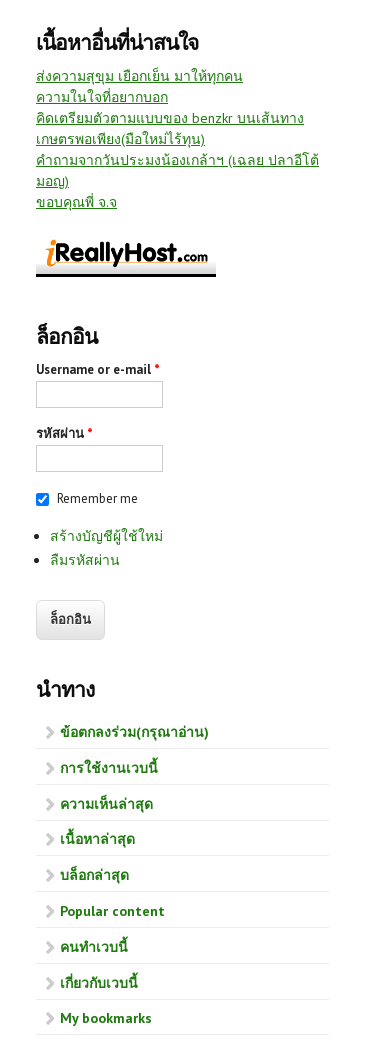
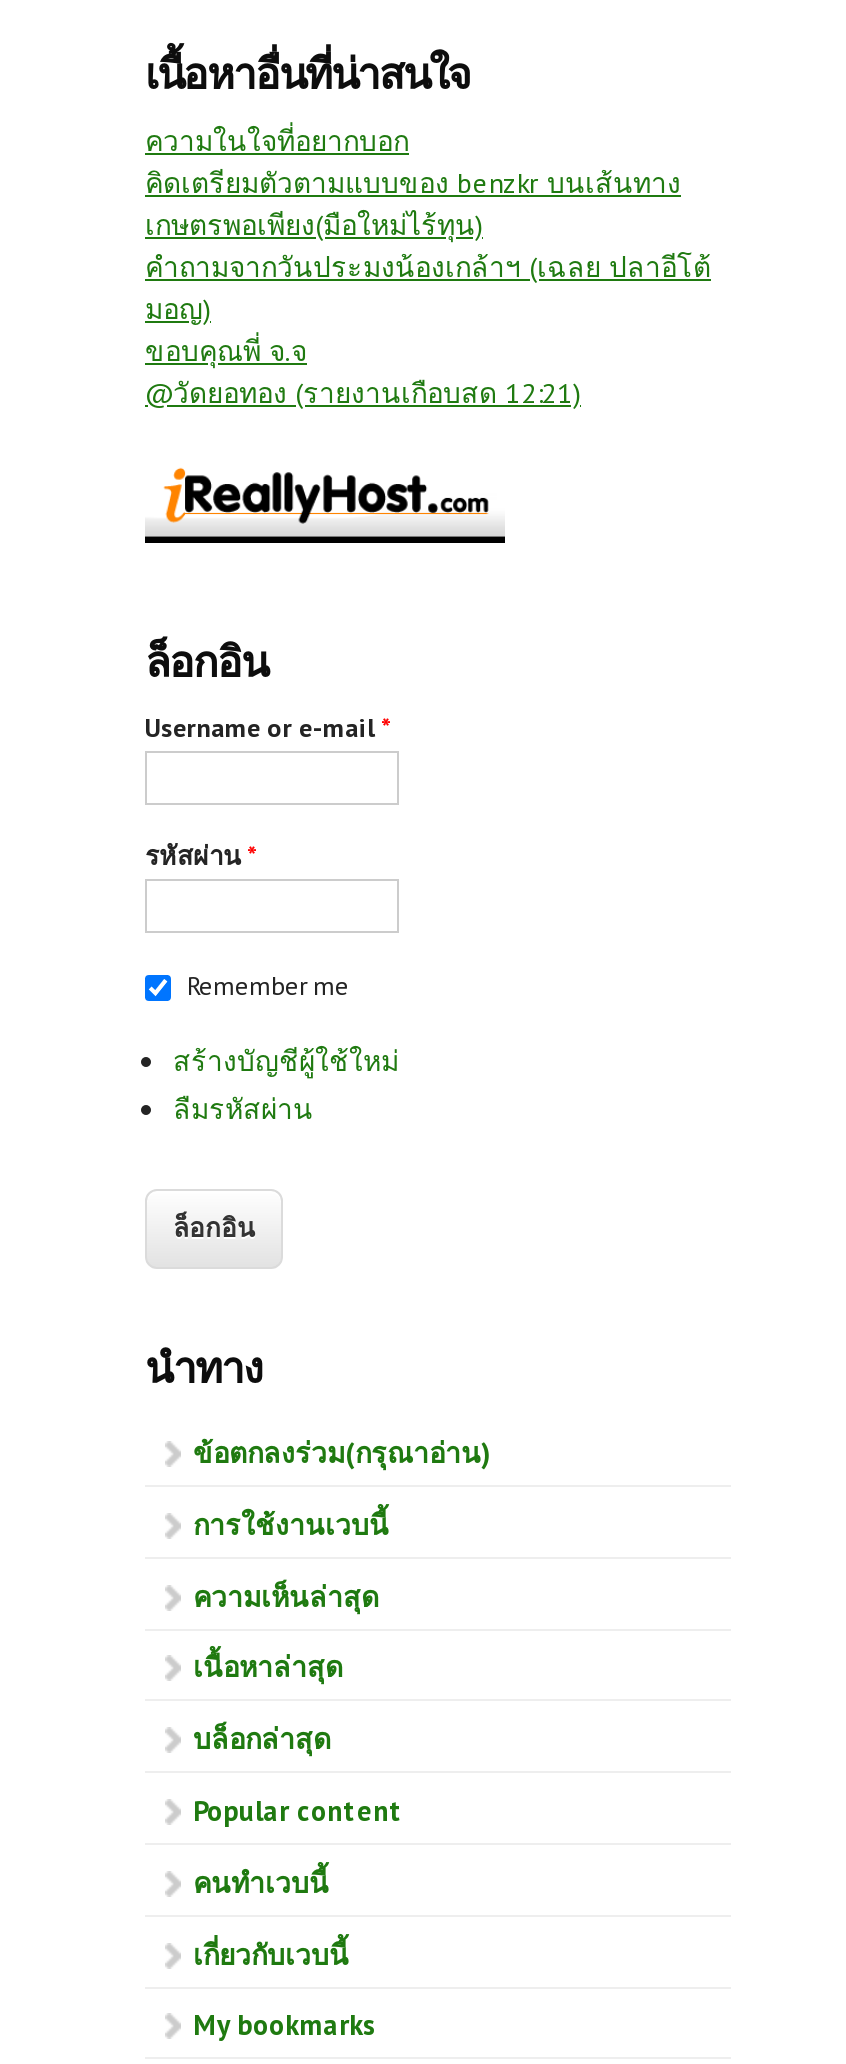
[36,67,243,85] ส่งความสุขุม เยือกเย็น มาให้ทุกคน -> none
moved [36,88,319,211] -> [145,123,711,369]: ความในใจที่อยากบอก | คิดเตรียมตัวตามแบบของ benzkr บนเส้นทาง | เกษตรพอเพียง(มือใหม่ไร้ทุน) | คำถามจากวันประมงน้องเกล้าฯ (เฉลย ปลาอีโต้ | มอญ) | ขอบคุณพี่ จ.จ
none -> [145,375,581,411] @วัดยอทอง (รายงานเกือบสด 12:21)

